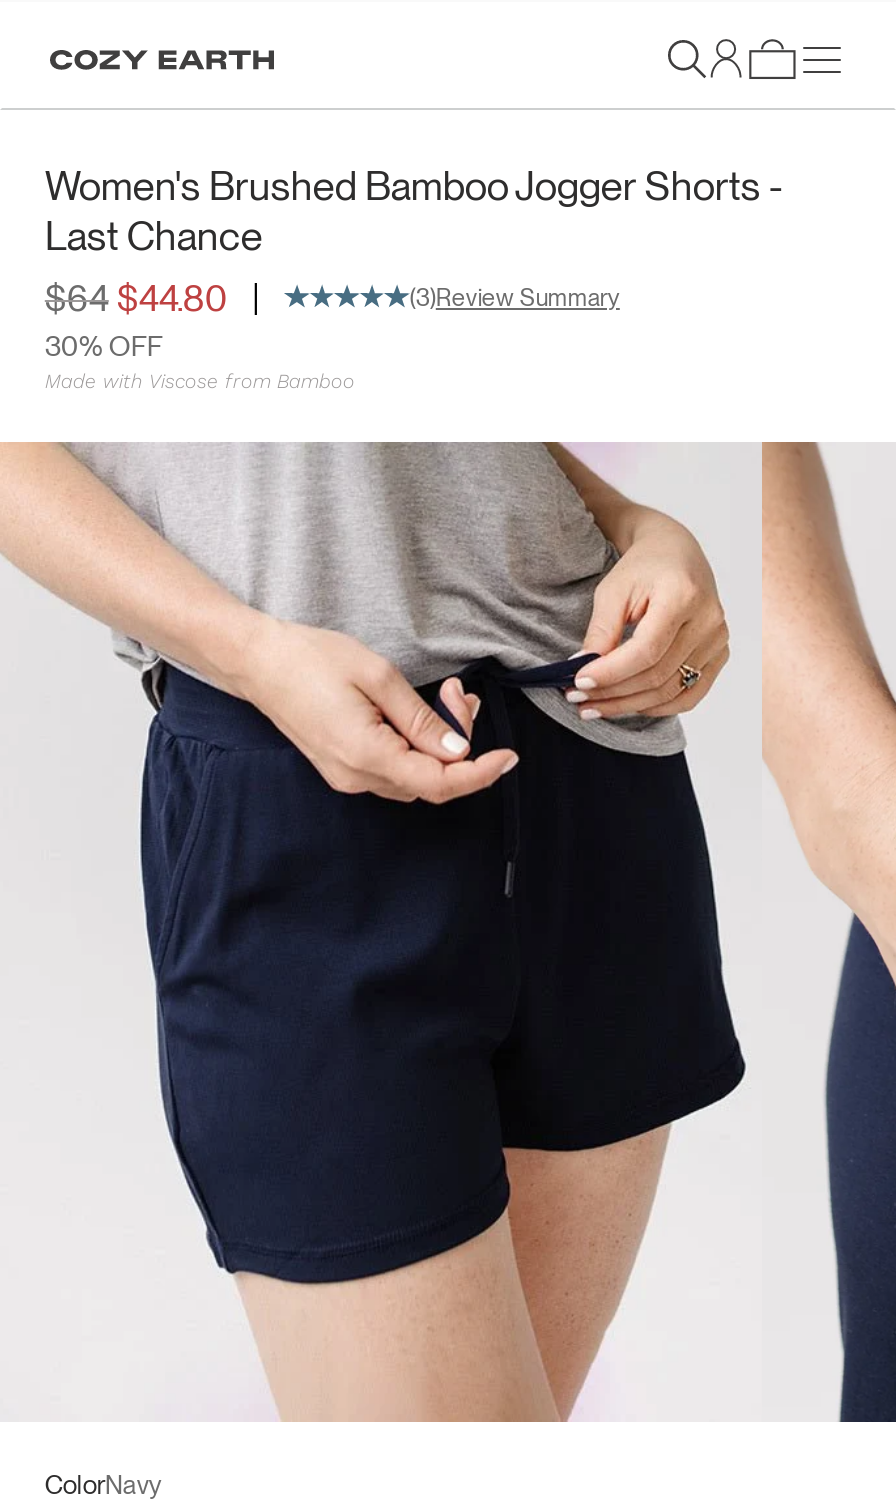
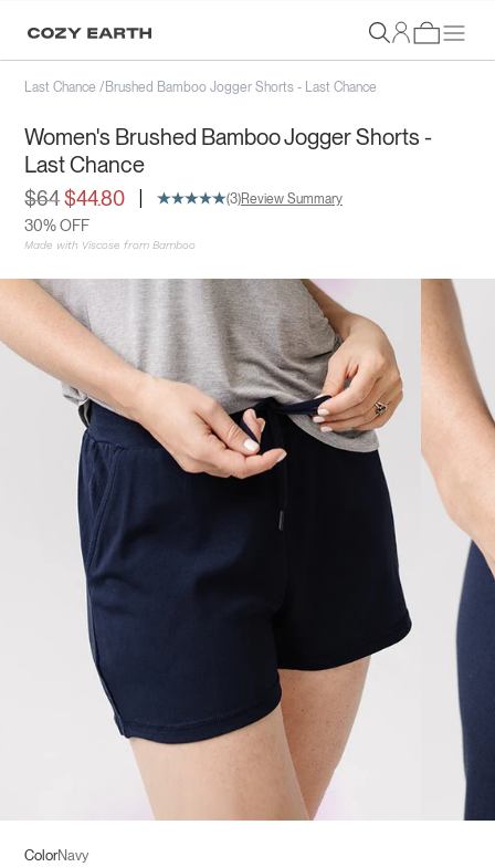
none -> [25,80,377,95] Last Chance /Brushed Bamboo Jogger Shorts - Last Chance

